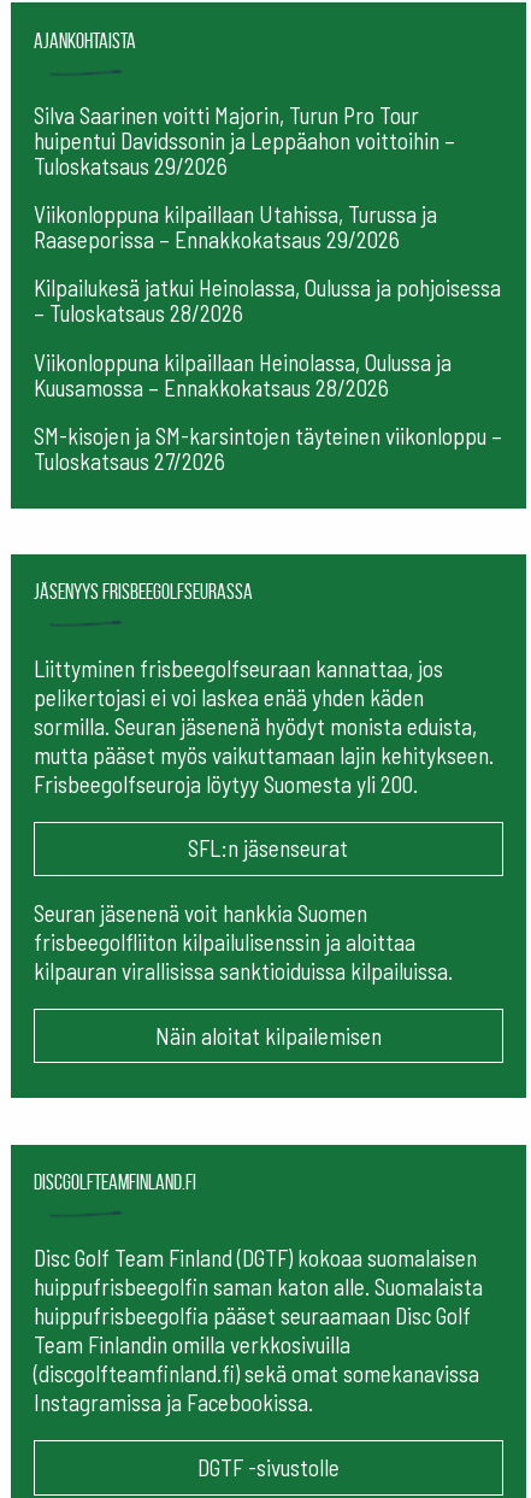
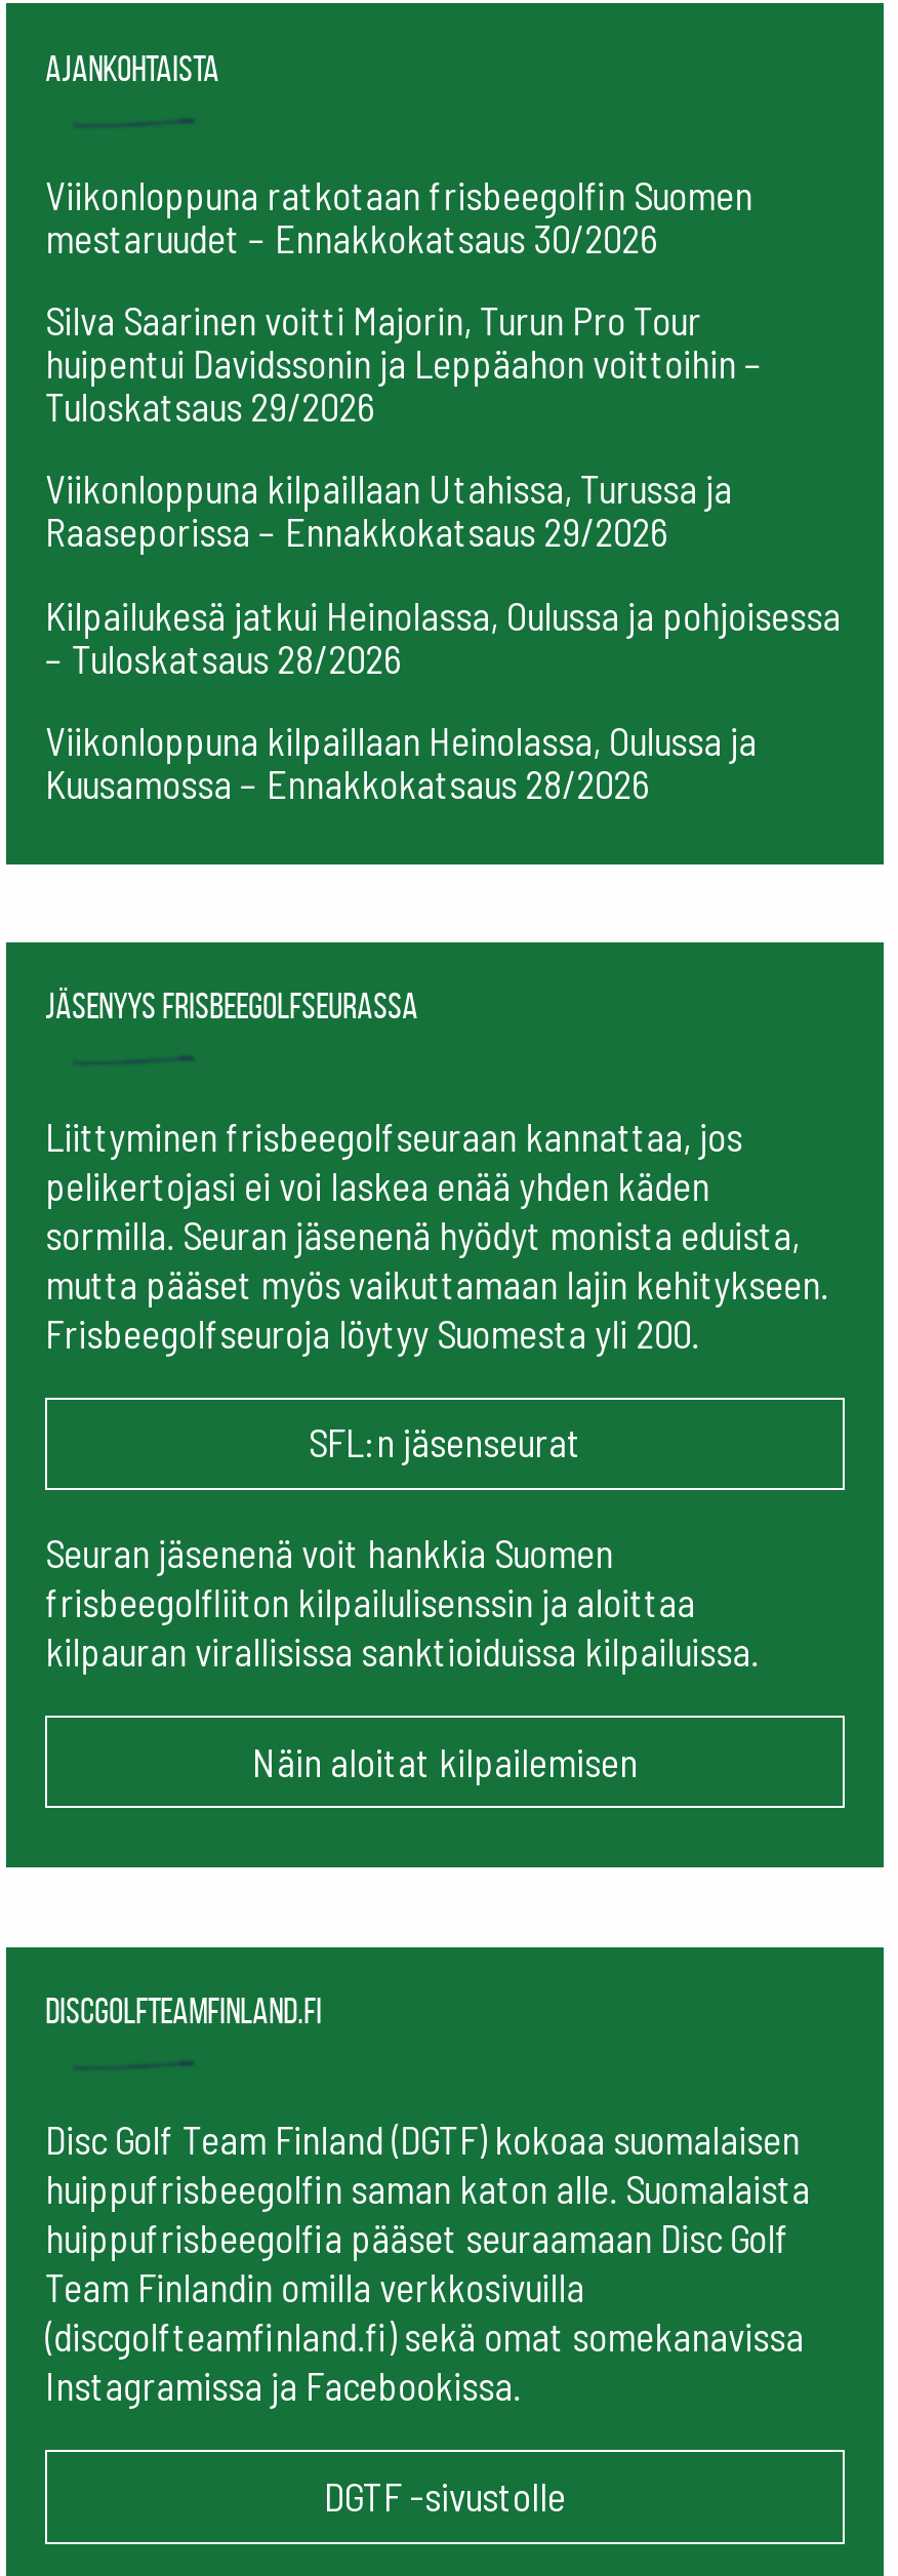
none -> [46,171,753,261] Viikonloppuna ratkotaan frisbeegolfin Suomen | mestaruudet – Ennakkokatsaus 30/2026
moved [34,101,501,401] -> [46,297,841,807]: Silva Saarinen voitti Majorin, Turun Pro Tour | huipentui Davidssonin ja Leppäahon voittoihin – | Tuloskatsaus 29/2026 | ... | Viikonloppuna kilpaillaan Heinolassa, Oulussa ja | Kuusamossa – Ennakkokatsaus 28/2026
[34,422,502,475] SM-kisojen ja SM-karsintojen täyteinen viikonloppu – | Tuloskatsaus 27/2026 -> none

